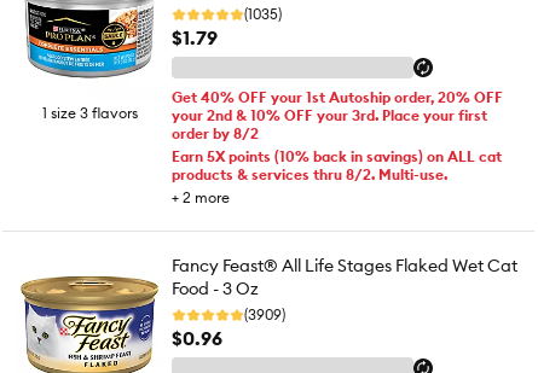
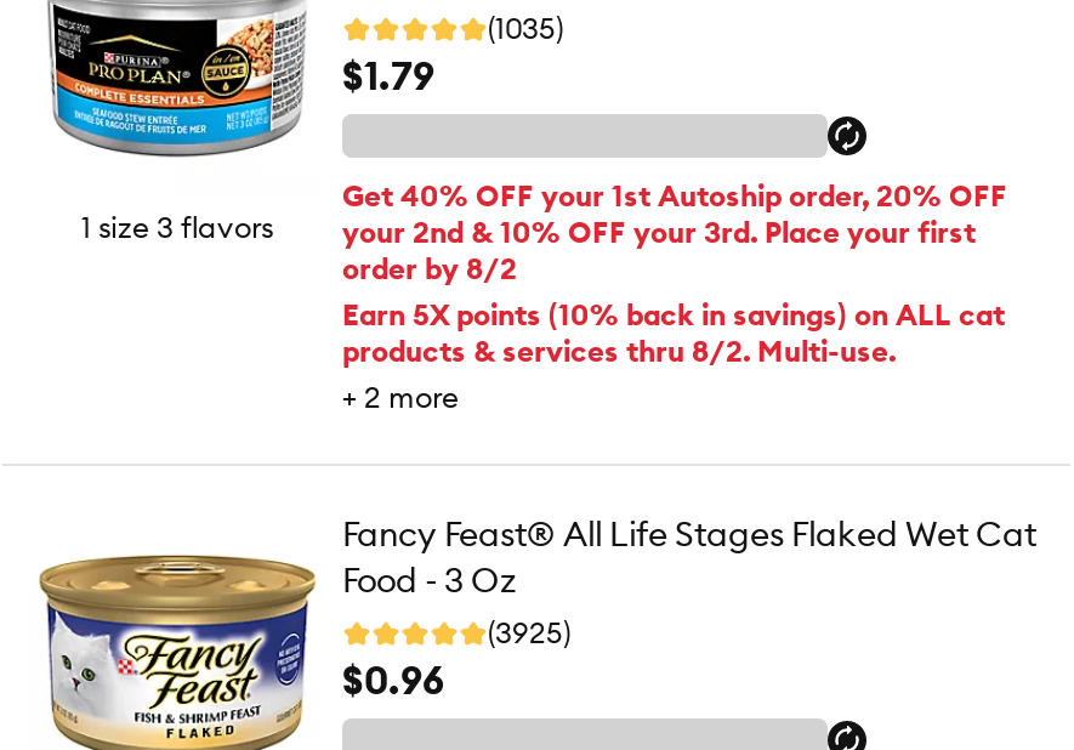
[244,306,285,324] (3909) -> [488,615,570,651] (3925)

